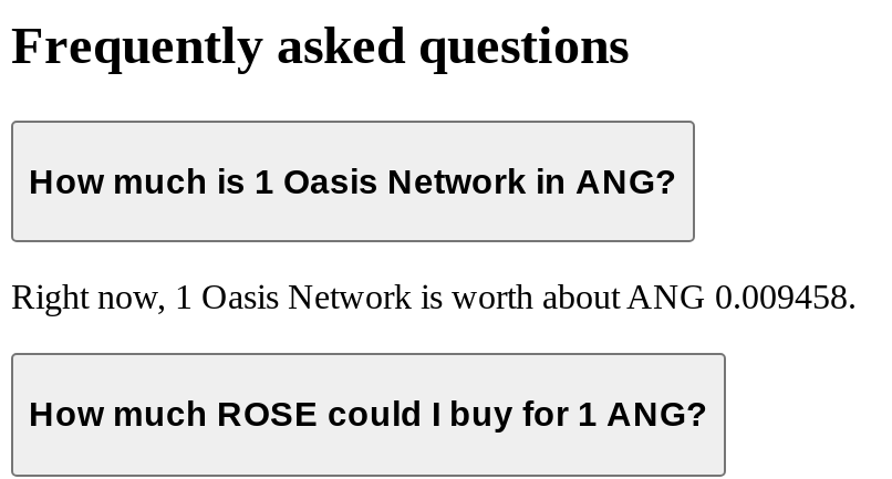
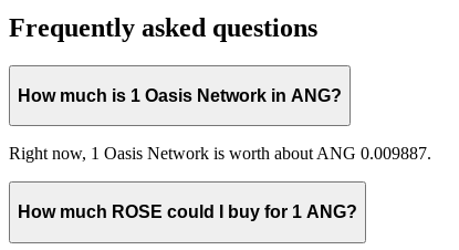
[11,278,857,316] Right now, 1 Oasis Network is worth about ANG 0.009458. -> [9,144,431,163] Right now, 1 Oasis Network is worth about ANG 0.009887.

